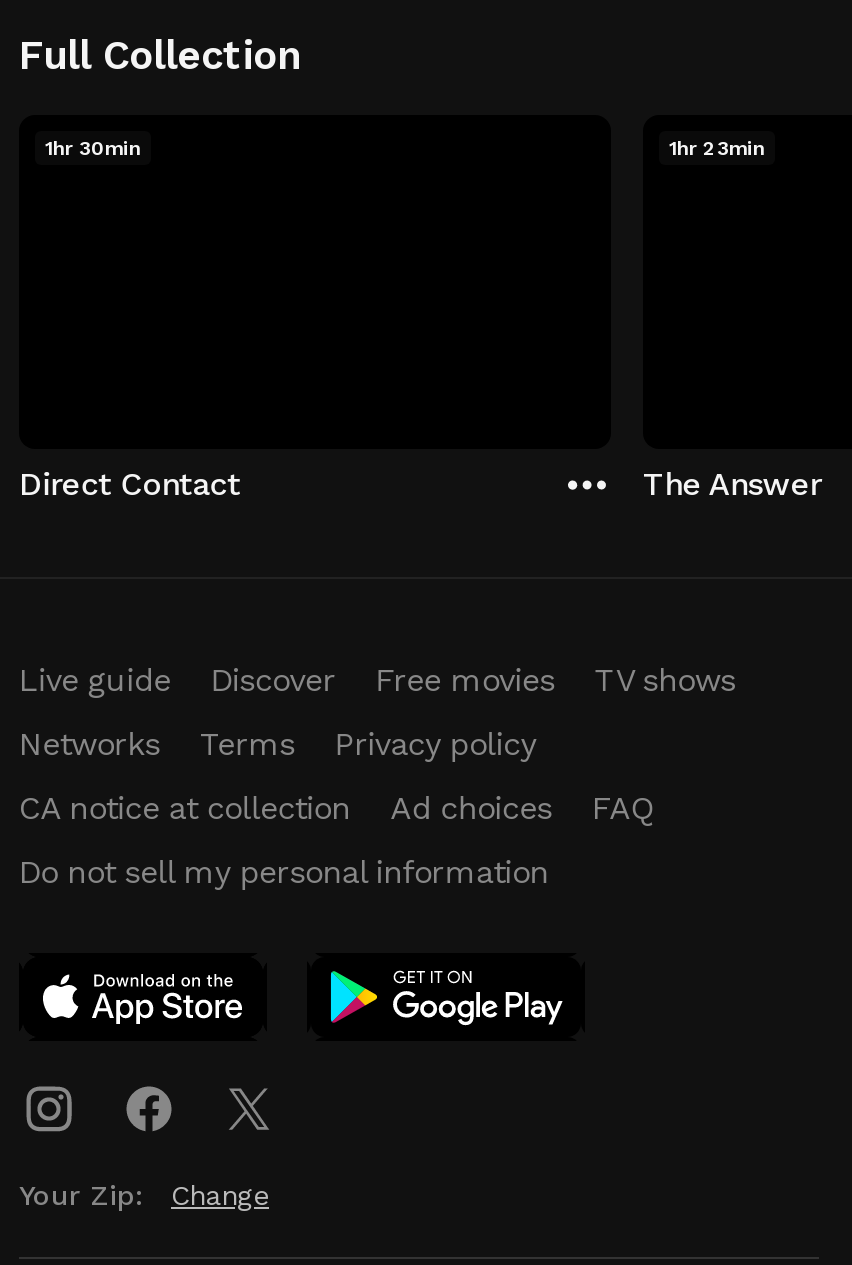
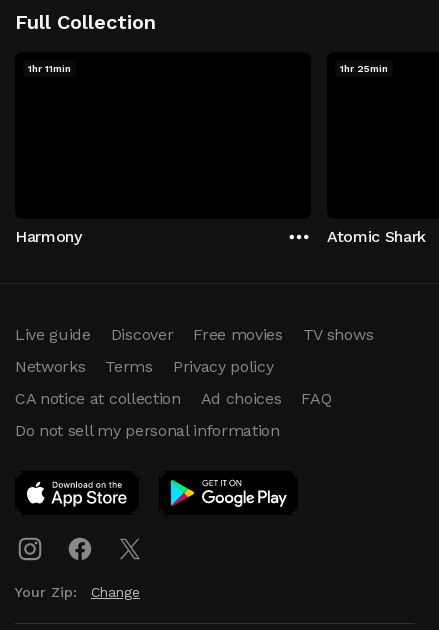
[45,137,141,159] 1hr 30min -> [28,63,71,74] 1hr 11min
[669,137,765,159] 1hr 23min -> [340,63,388,74] 1hr 25min
[19,464,240,502] Direct Contact -> [15,226,82,245] Harmony
[643,464,821,502] The Answer -> [327,226,426,245] Atomic Shark

